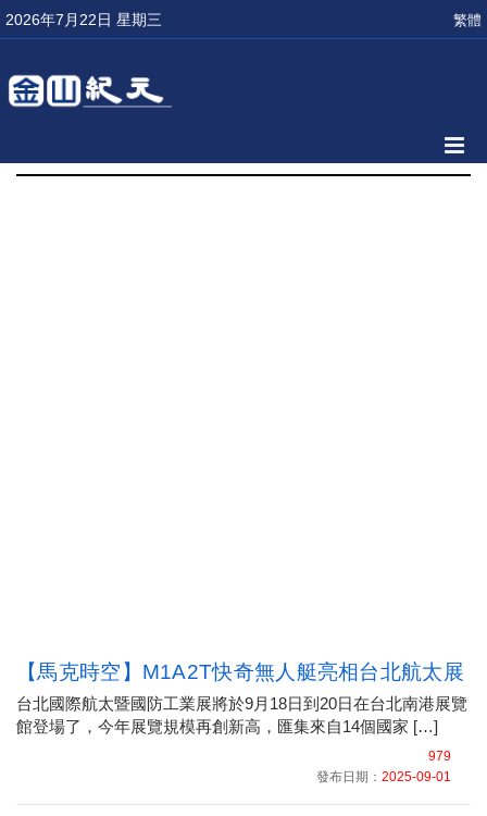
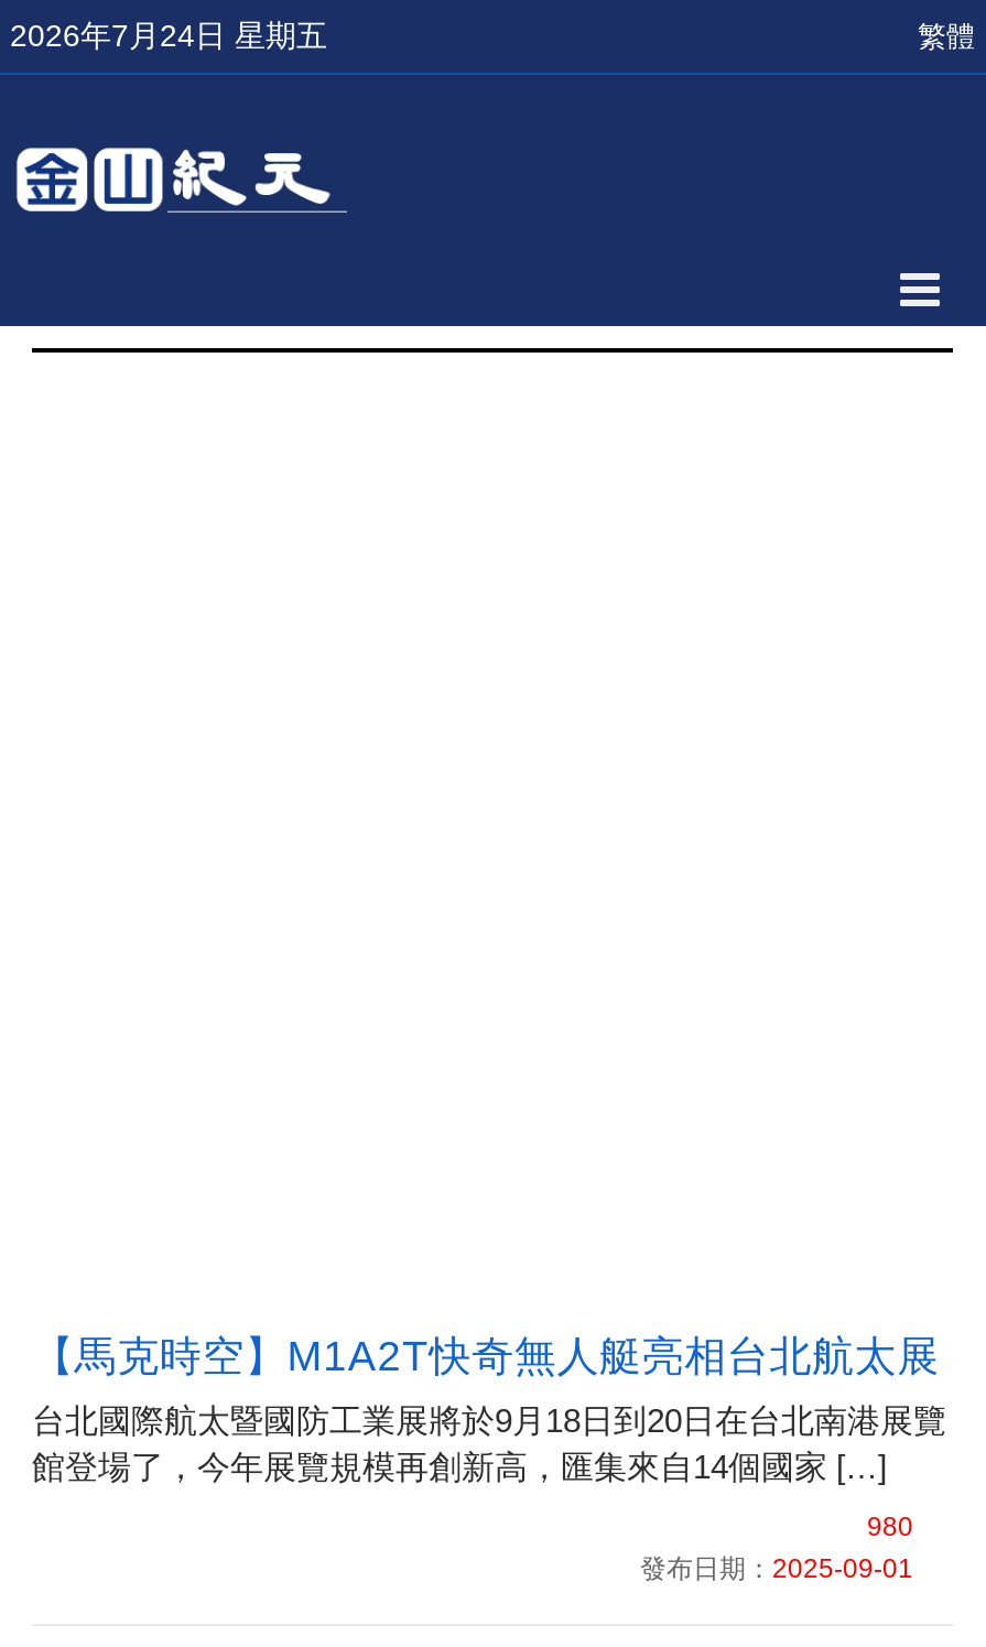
[5,11,162,28] 2026年7月22日 星期三 -> [10,18,327,53] 2026年7月24日 星期五
[428,749,451,764] 979 -> [867,1511,913,1542] 980

